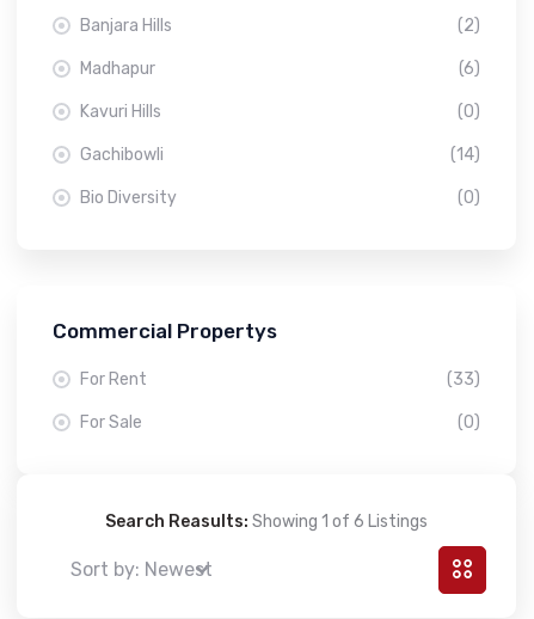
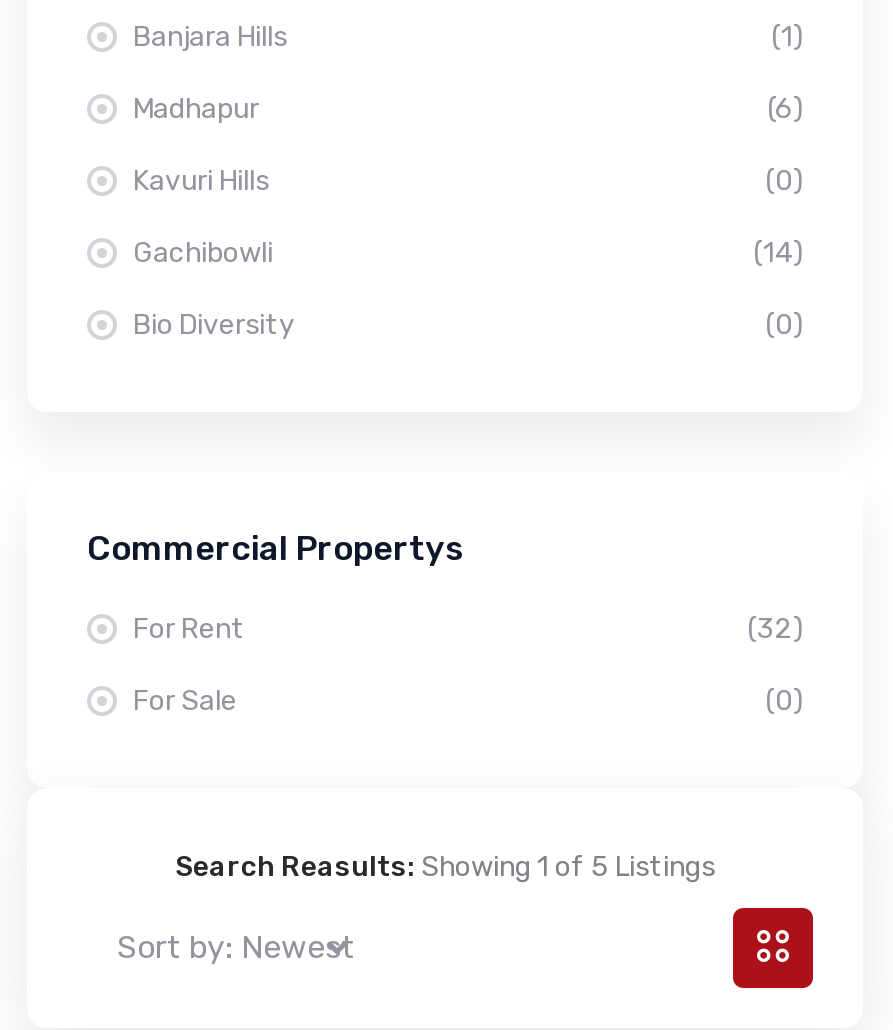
[458,16,480,36] (2) -> [771,21,803,55] (1)
[447,370,480,390] (33) -> [747,613,803,647] (32)
[105,512,428,532] Search Reasults: Showing 1 of 6 Listings -> [175,851,715,885] Search Reasults: Showing 1 of 5 Listings

